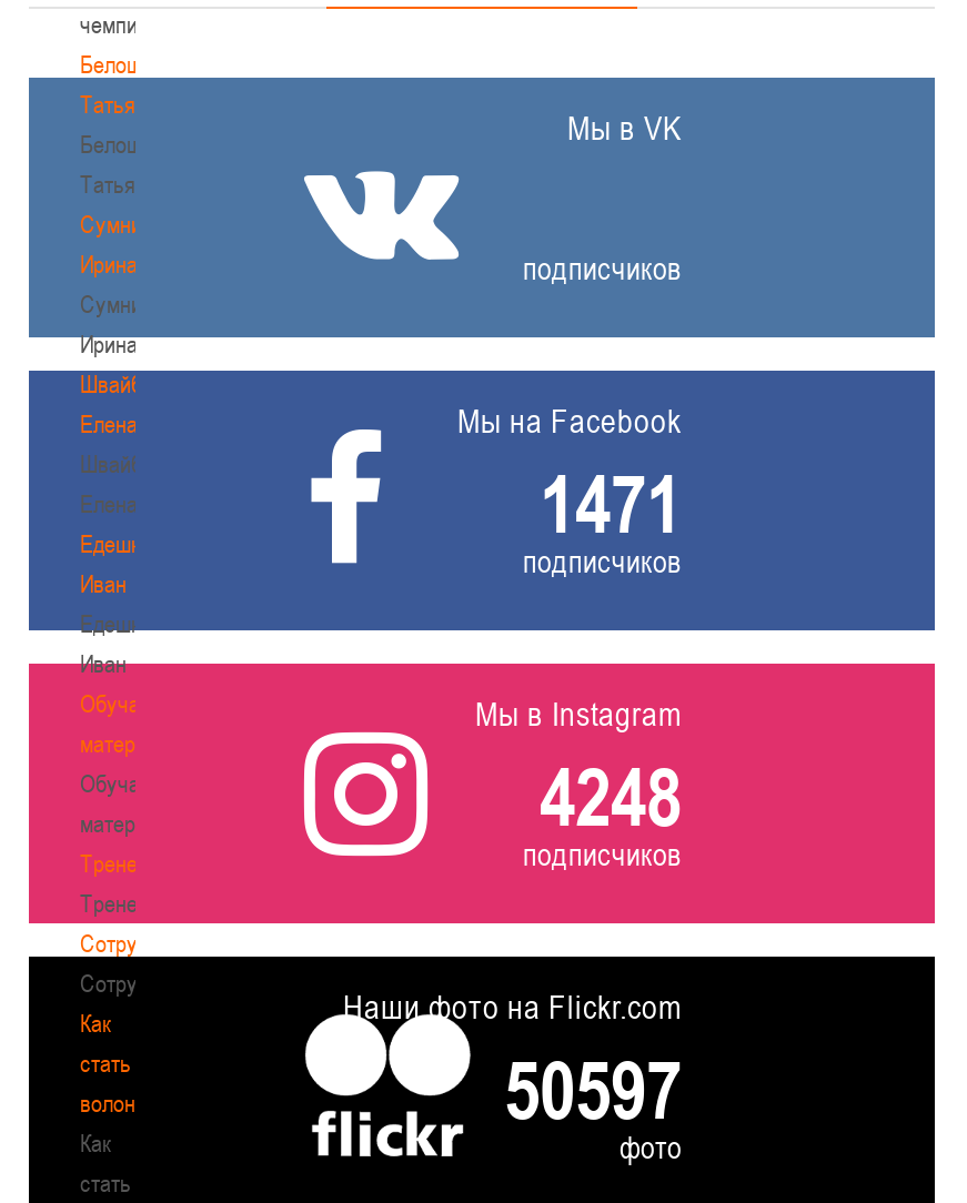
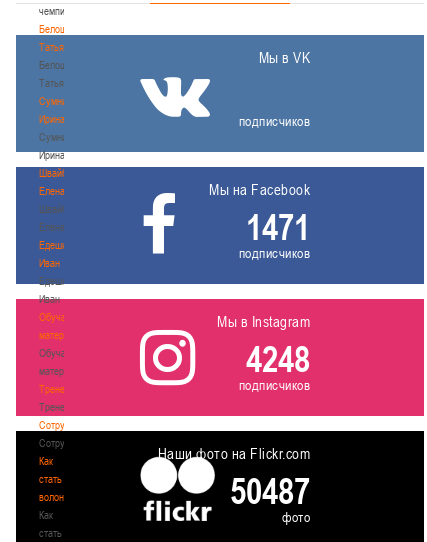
[504,1042,682,1135] 50597 -> [230,469,310,511] 50487

